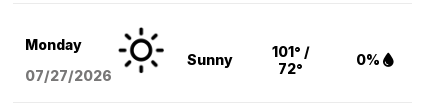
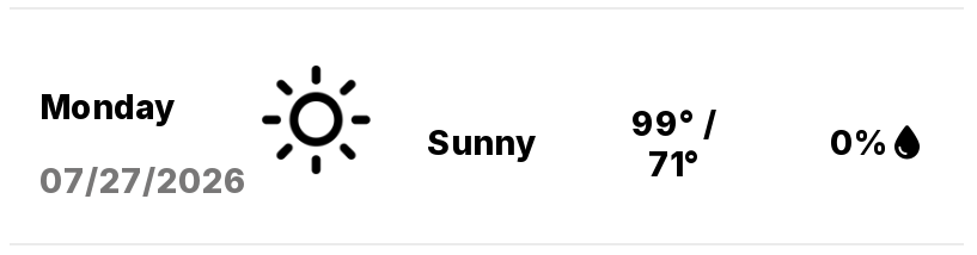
[272,43,310,60] 101° / -> [631,102,718,143] 99° /
[278,60,303,77] 72° -> [648,143,701,183] 71°

